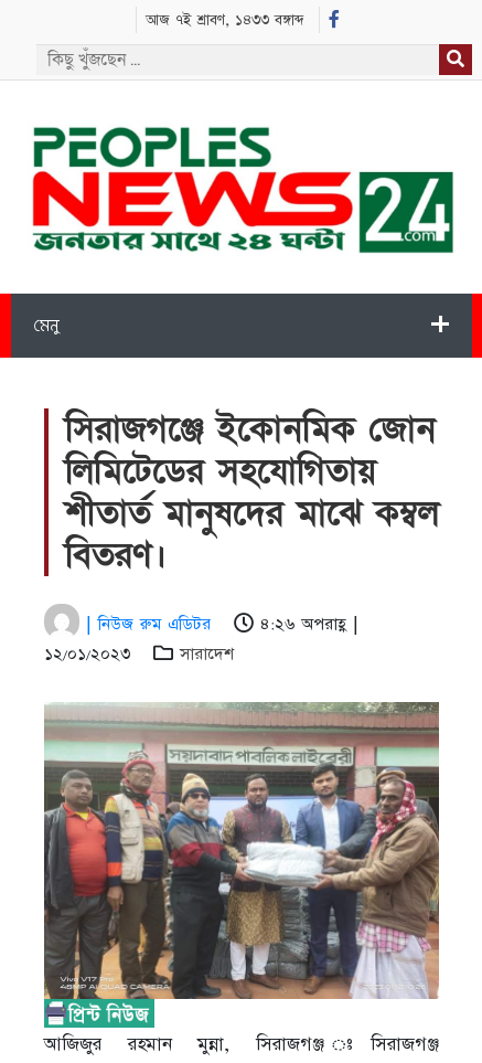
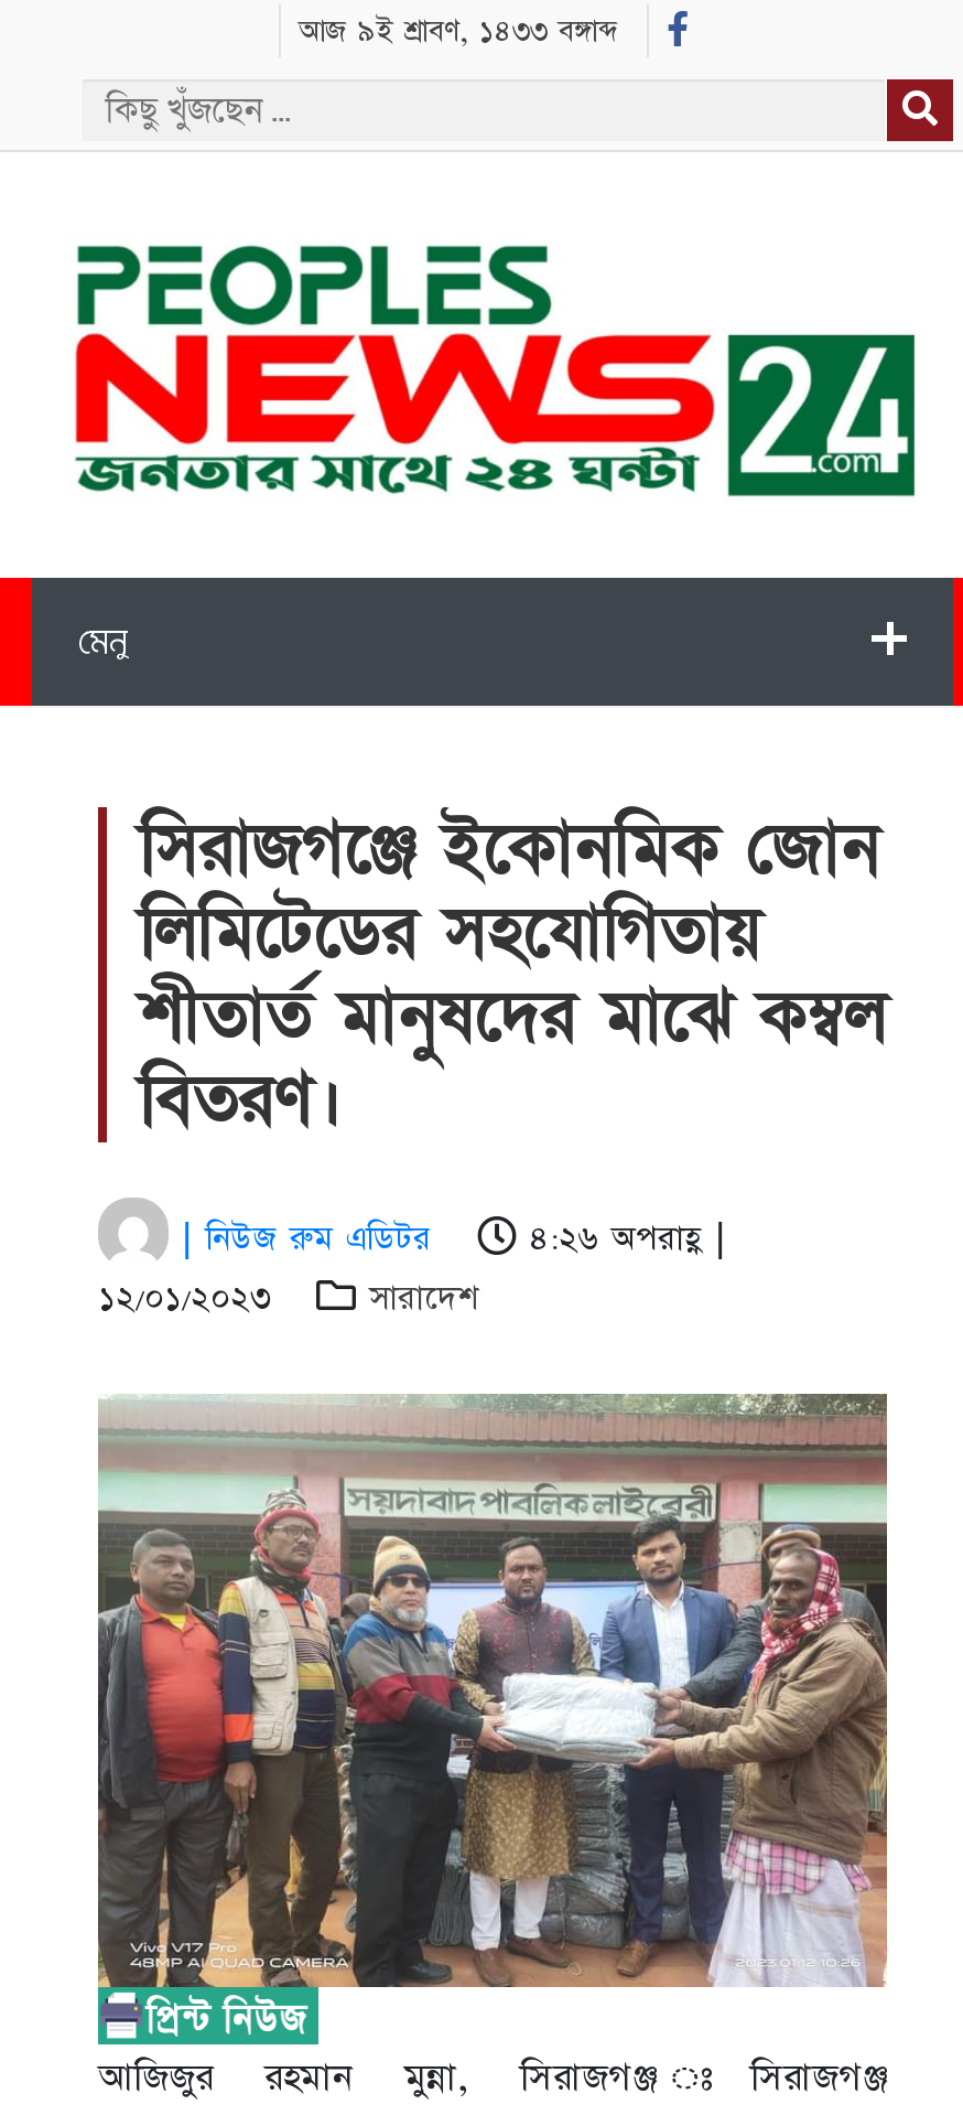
[145,10,304,30] আজ ৭ই শ্রাবণ, ১৪৩৩ বঙ্গাব্দ -> [299,11,618,51] আজ ৯ই শ্রাবণ, ১৪৩৩ বঙ্গাব্দ

